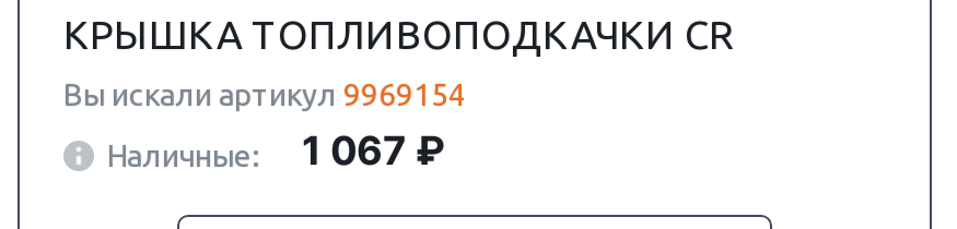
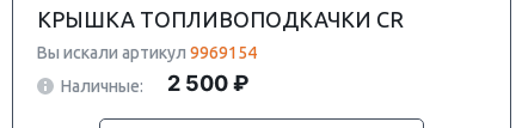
[107,128,444,173] Наличные: 1 067 ₽ -> [61,71,248,96] Наличные: 2 500 ₽

